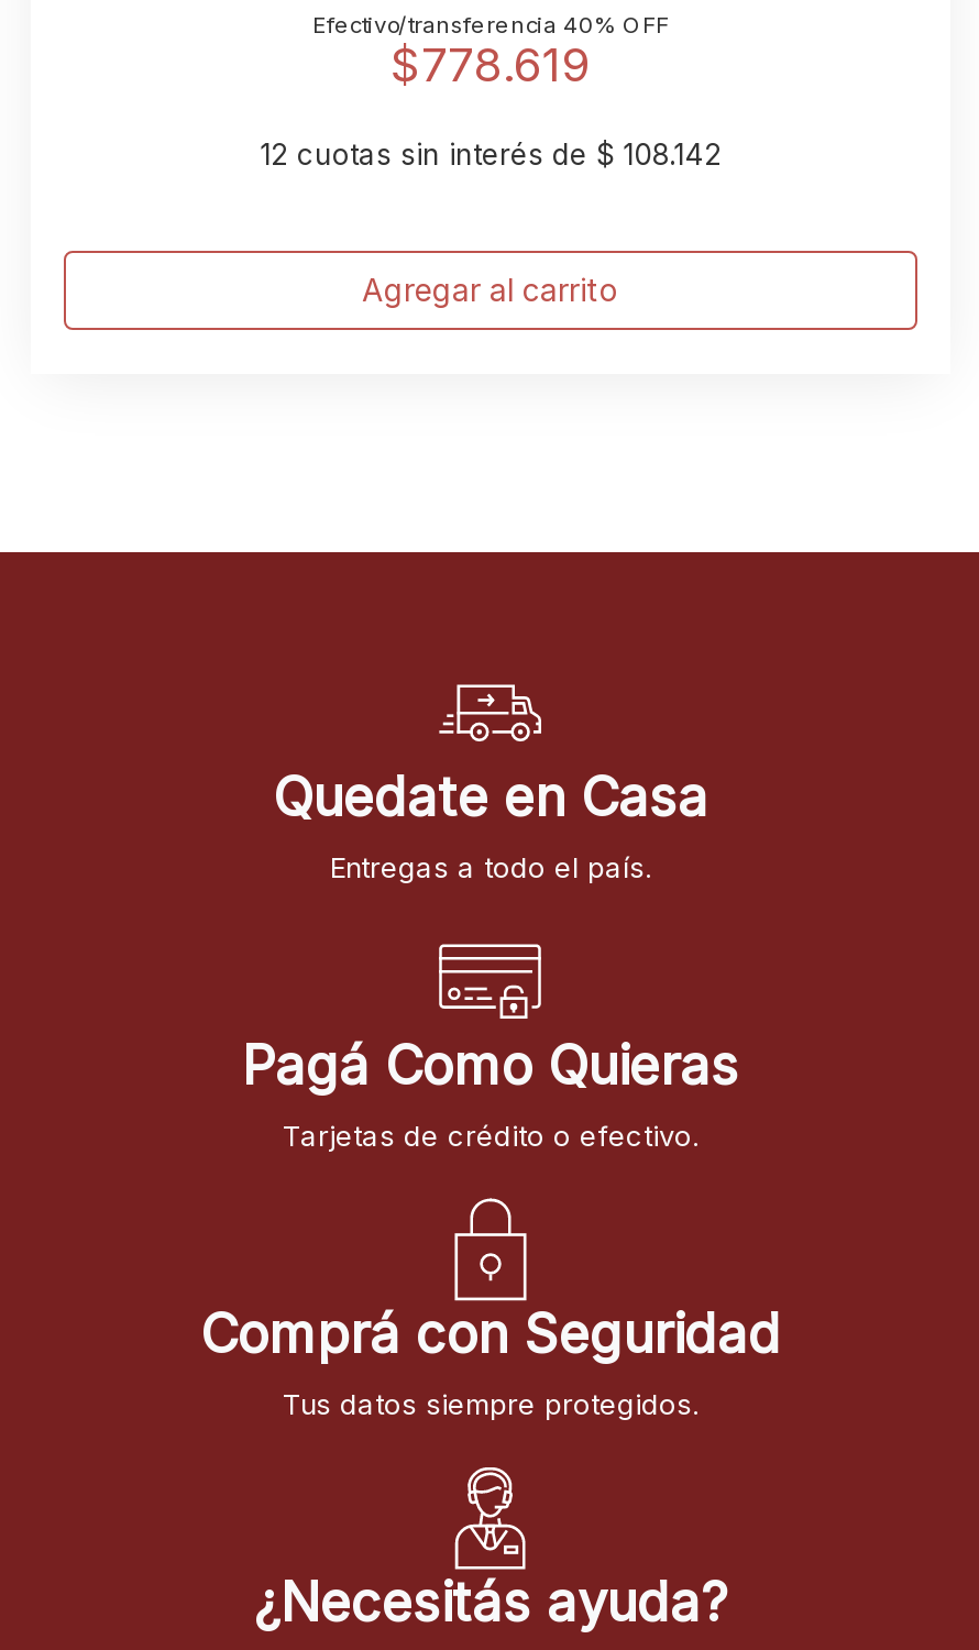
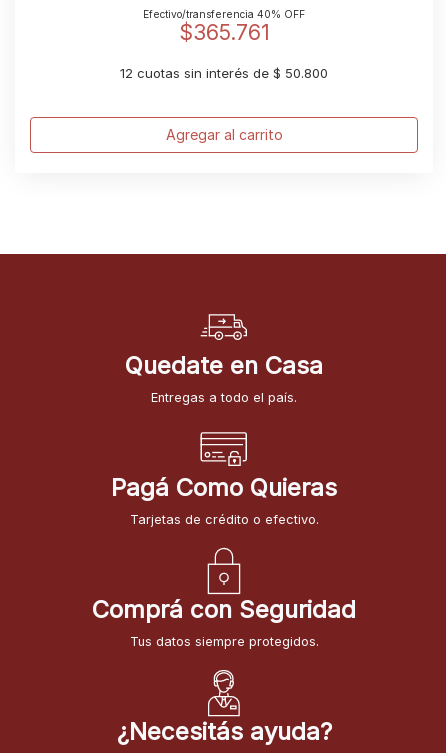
[391,37,591,92] $778.619 -> [178,19,269,44] $365.761
[260,136,722,172] 12 cuotas sin interés de $ 108.142 -> [120,64,328,80] 12 cuotas sin interés de $ 50.800

